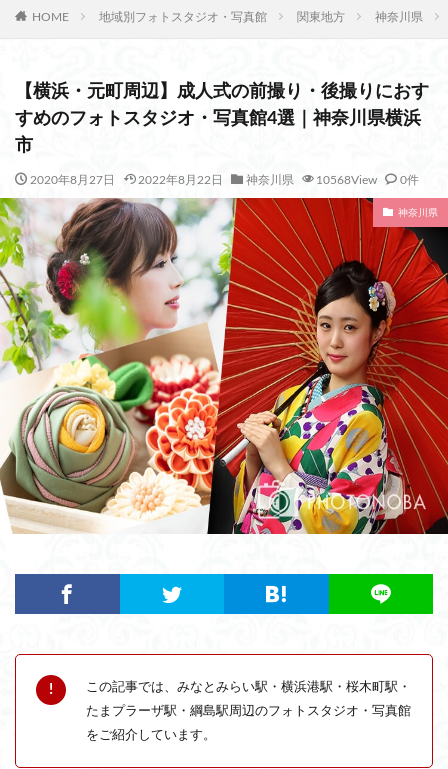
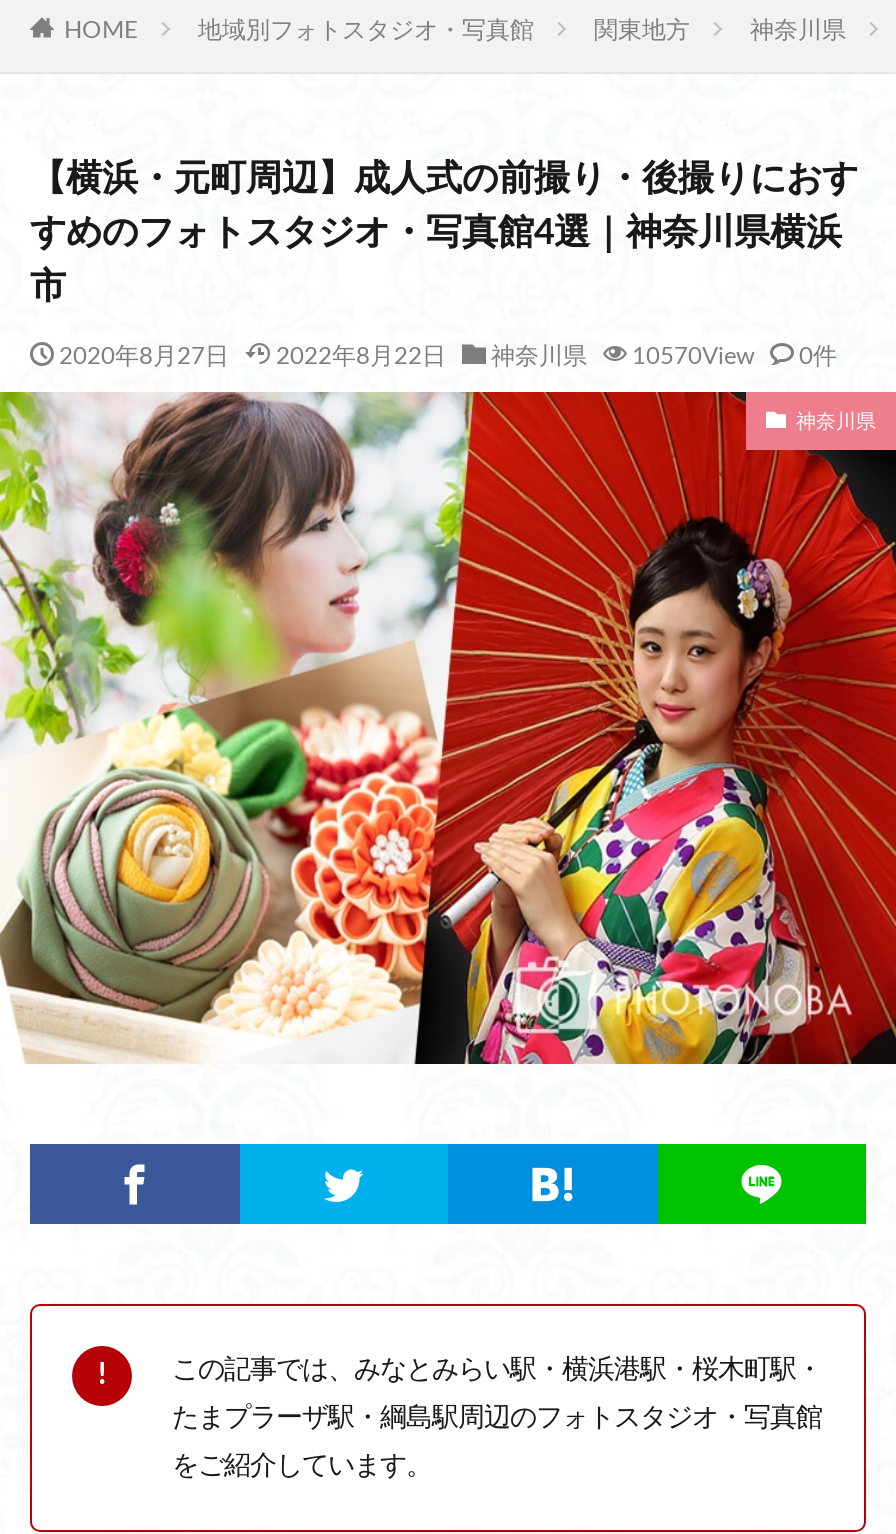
[29,173,418,185] 2020年8月27日 2022年8月22日 神奈川県 10568View 0件 -> [59,342,837,366] 2020年8月27日 2022年8月22日 神奈川県 10570View 0件

